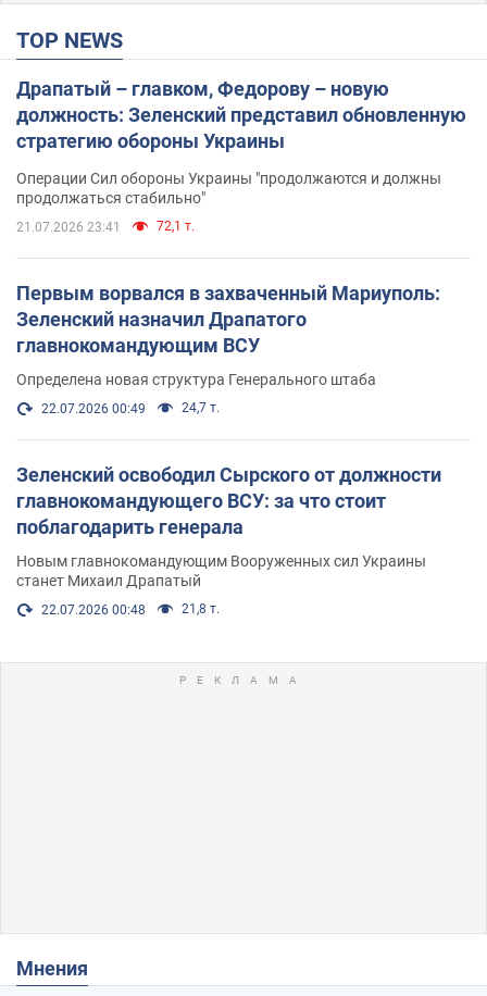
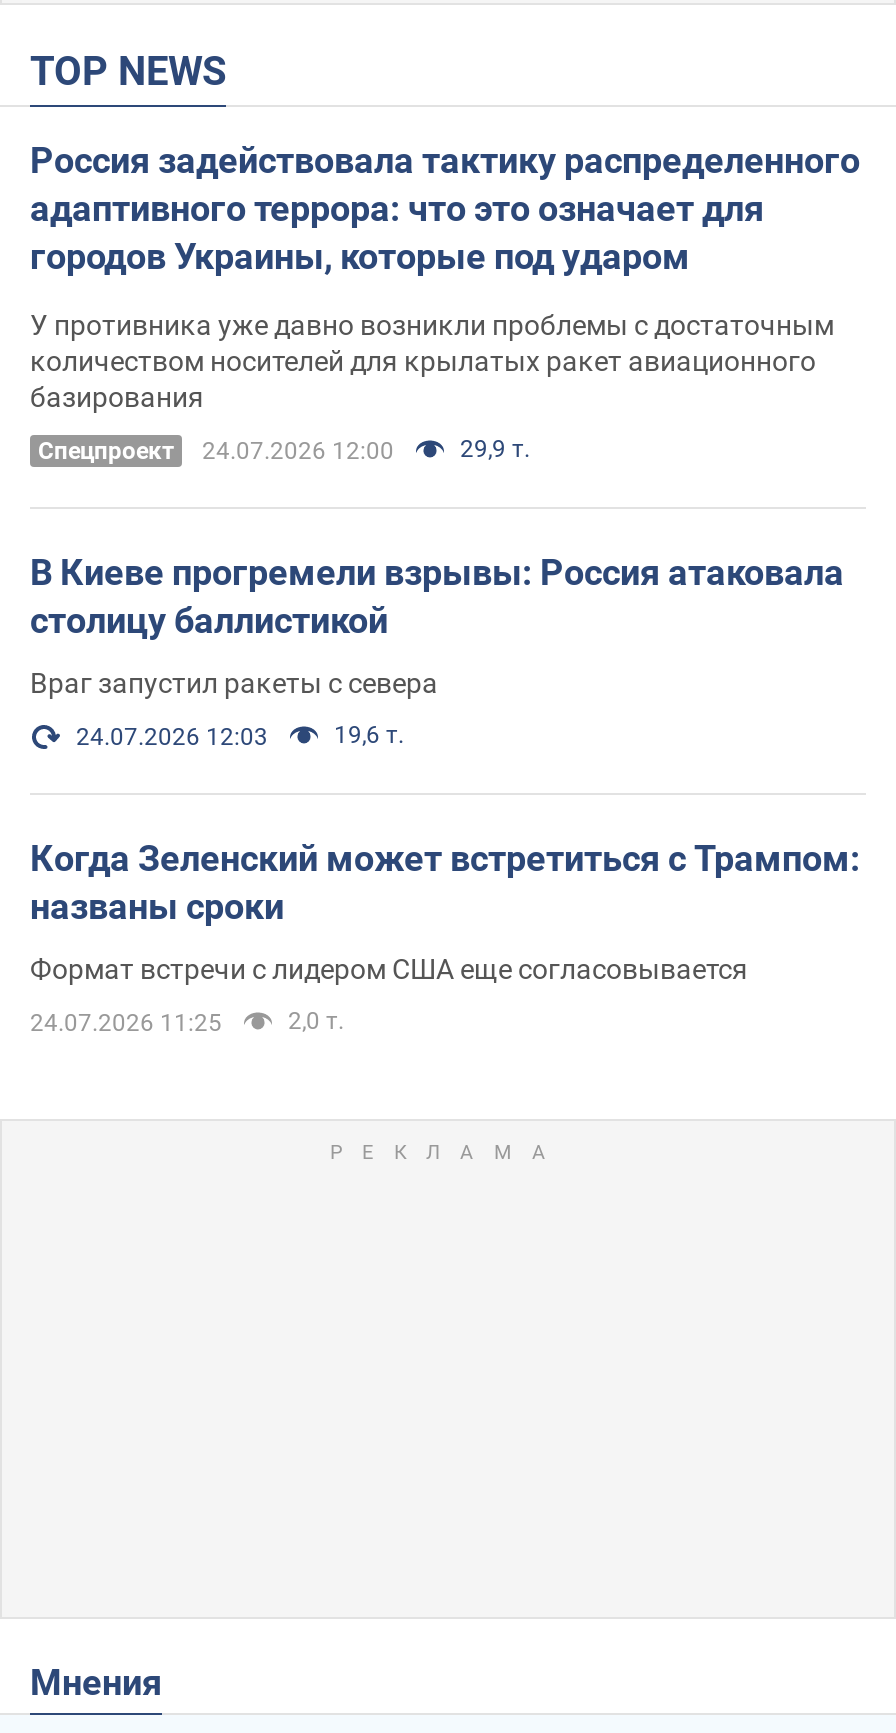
[16,77,466,152] Драпатый – главком, Федорову – новую | должность: Зеленский представил обновленную | стратегию обороны Украины -> [30,138,860,276] Россия задействовала тактику распределенного | адаптивного террора: что это означает для | городов Украины, которые под ударом
[16,169,441,206] Операции Сил обороны Украины "продолжаются и должны | продолжаться стабильно" -> [30,308,834,412] У противника уже давно возникли проблемы с достаточным | количеством носителей для крылатых ракет авиационного | базирования
[16,218,195,235] 21.07.2026 23:41 | 72,1 т. -> [38,434,530,464] Спецпроект | 24.07.2026 12:00 | 29,9 т.
[16,281,440,356] Первым ворвался в захваченный Мариуполь: | Зеленский назначил Драпатого | главнокомандующим ВСУ -> [30,550,844,640] В Киеве прогремели взрывы: Россия атаковала | столицу баллистикой
[16,370,376,388] Определена новая структура Генерального штаба -> [30,666,438,698] Враг запустил ракеты с севера
[41,400,220,416] 22.07.2026 00:49 | 24,7 т. -> [76,720,404,750] 24.07.2026 12:03 | 19,6 т.
[16,463,441,538] Зеленский освободил Сырского от должности | главнокомандующего ВСУ: за что стоит | поблагодарить генерала -> [30,836,860,926] Когда Зеленский может встретиться с Трампом: | названы сроки
[16,552,426,589] Новым главнокомандующим Вооруженных сил Украины | станет Михаил Драпатый -> [30,952,748,984] Формат встречи с лидером США еще согласовывается
[41,601,220,617] 22.07.2026 00:48 | 21,8 т. -> [30,1006,344,1036] 24.07.2026 11:25 | 2,0 т.

